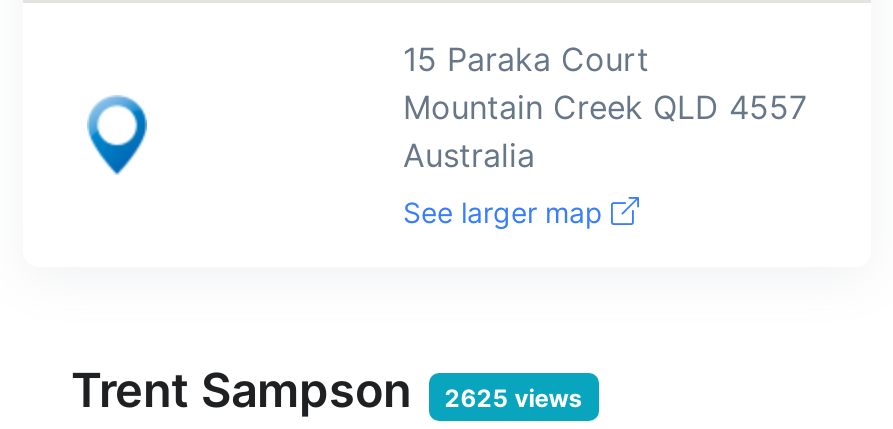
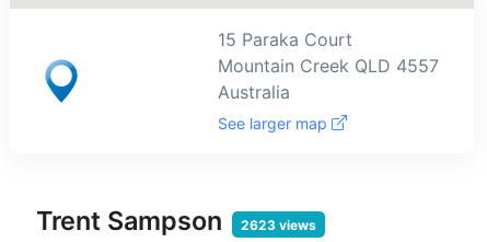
[71,360,583,418] Trent Sampson 2625 views -> [36,204,316,236] Trent Sampson 2623 views

